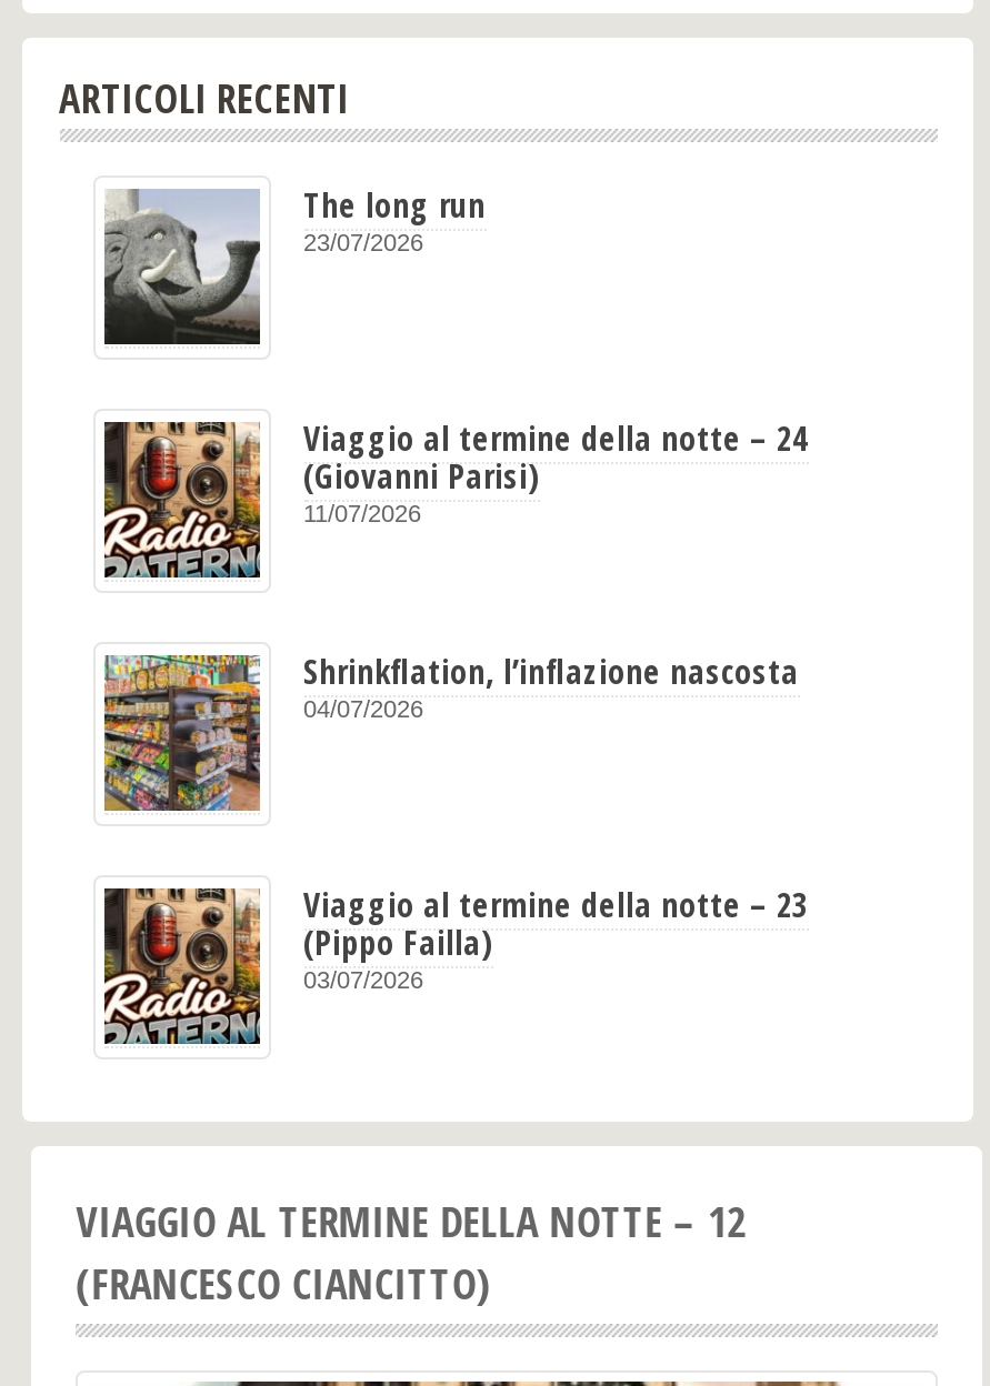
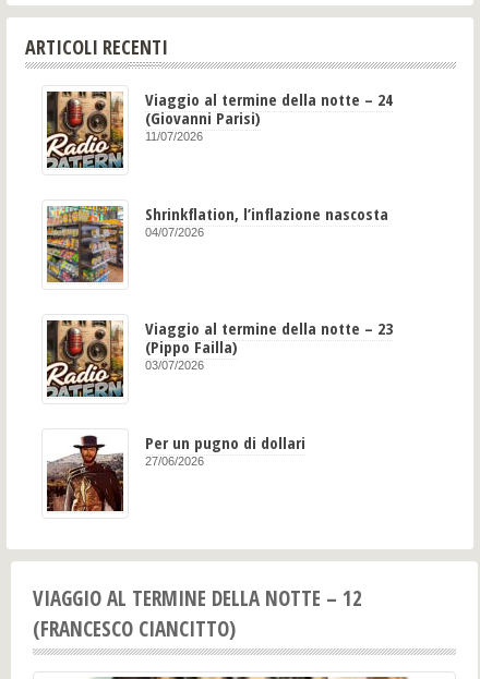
[102,181,486,346] [image] | The long run | 23/07/2026 -> none
moved [100,414,808,992] -> [45,88,392,371]: [image] | Viaggio al termine della notte – 24 | (Giovanni Parisi) | ... | (Pippo Failla) | 03/07/2026
none -> [46,431,305,512] [image] | Per un pugno di dollari | 27/06/2026

